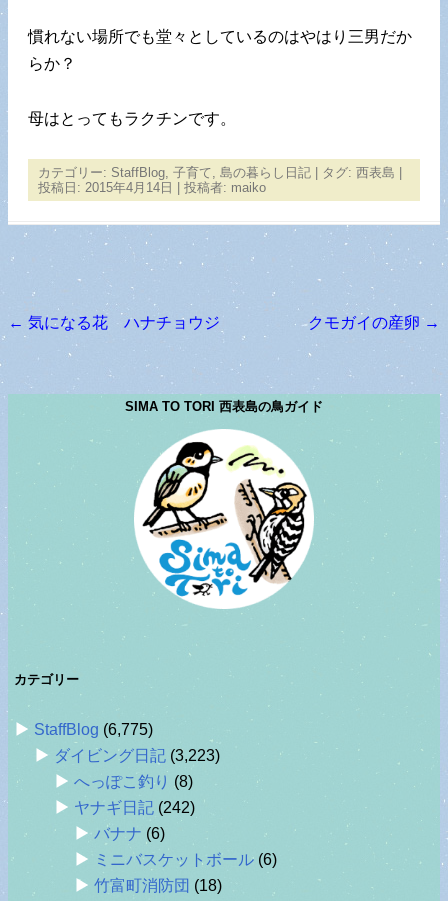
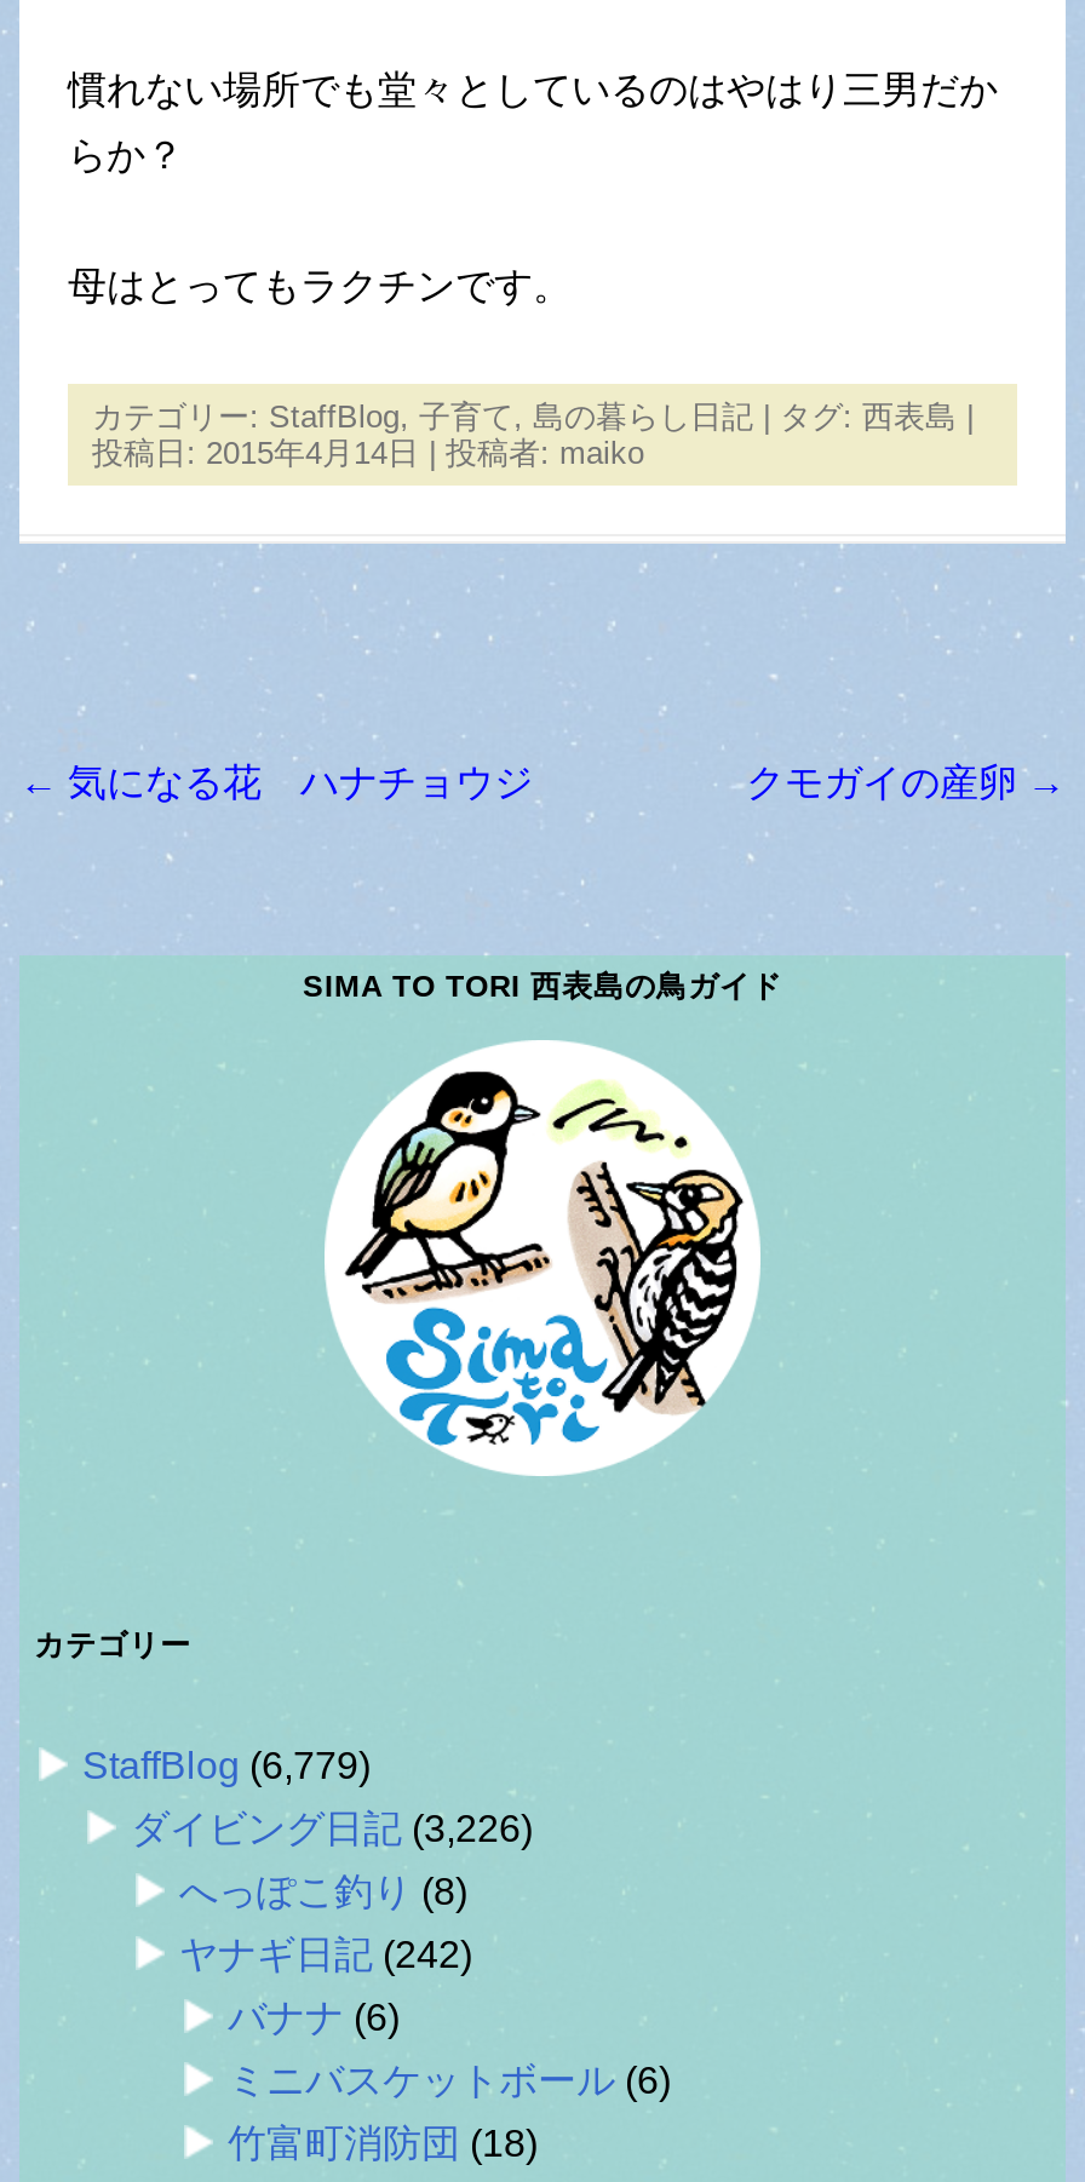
[34,721,153,738] StaffBlog (6,775) -> [82,1745,371,1786] StaffBlog (6,779)
[54,747,220,764] ダイビング日記(3,223) -> [131,1808,533,1849] ダイビング日記(3,226)

